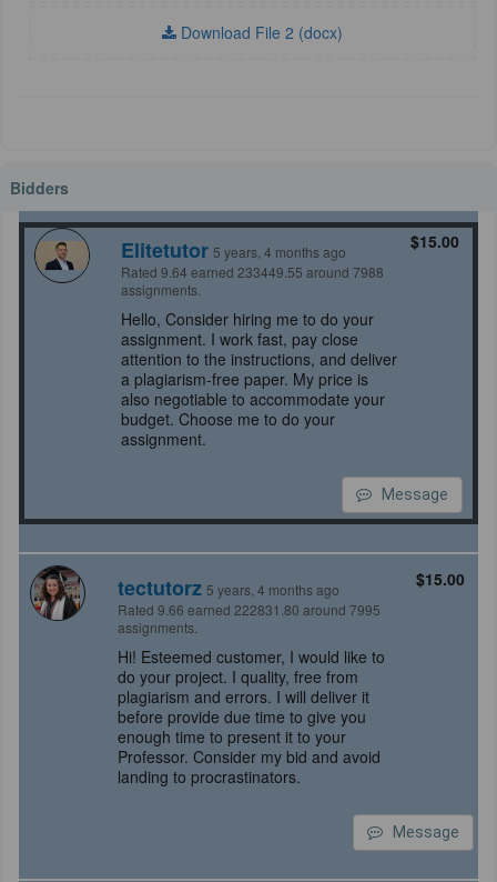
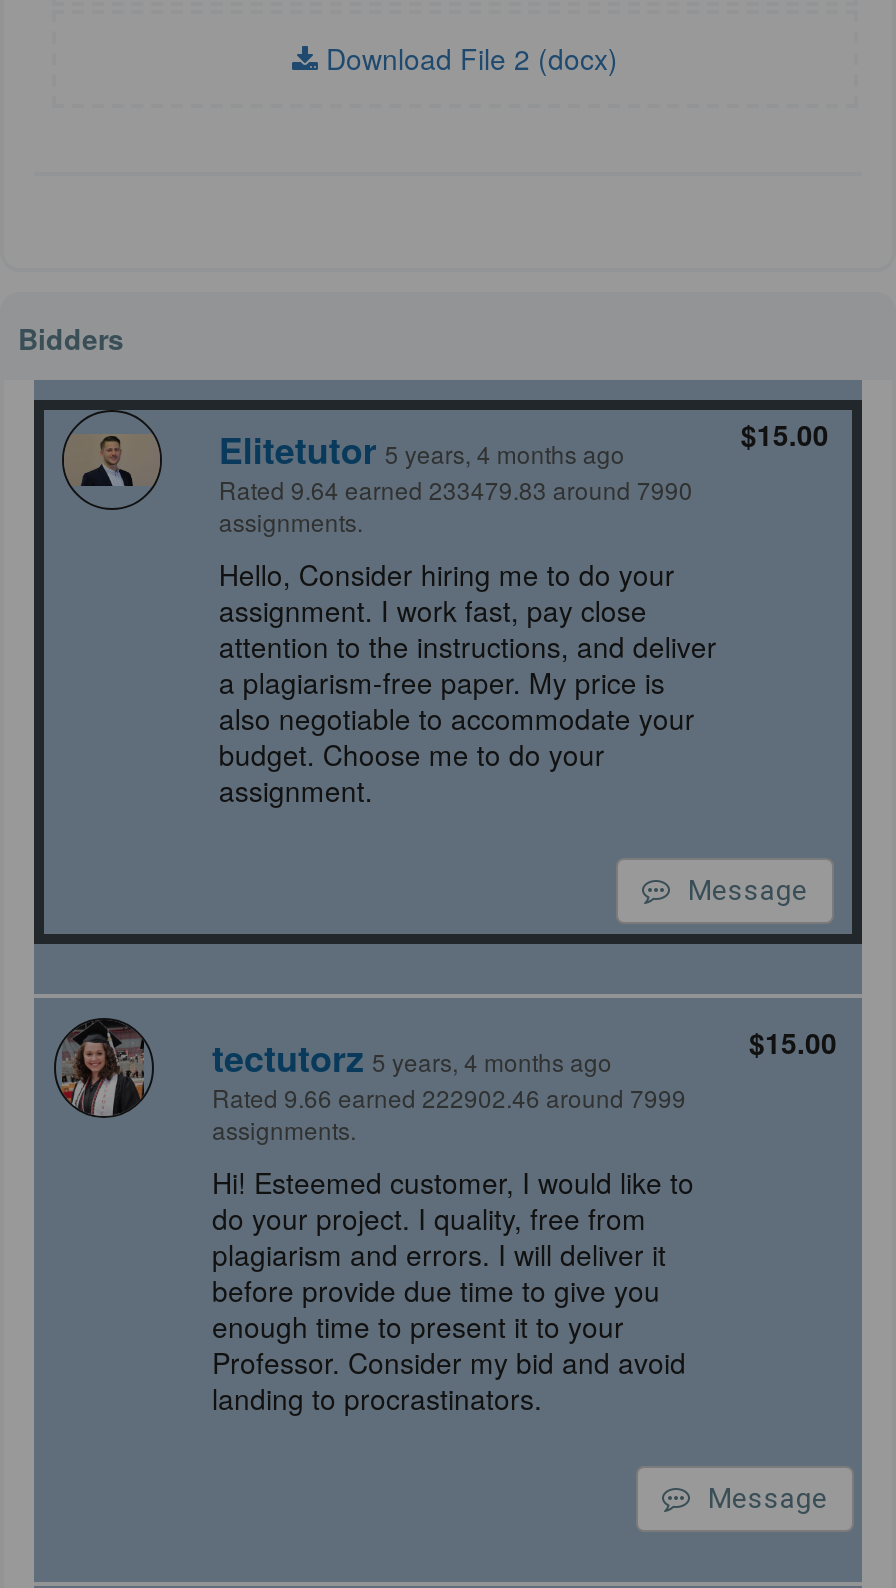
[121,262,384,281] Rated 9.64 earned 233449.55 around 7988 -> [219,472,693,506] Rated 9.64 earned 233479.83 around 7990
[118,600,381,619] Rated 9.66 earned 222831.80 around 7995 -> [212,1080,686,1114] Rated 9.66 earned 222902.46 around 7999

